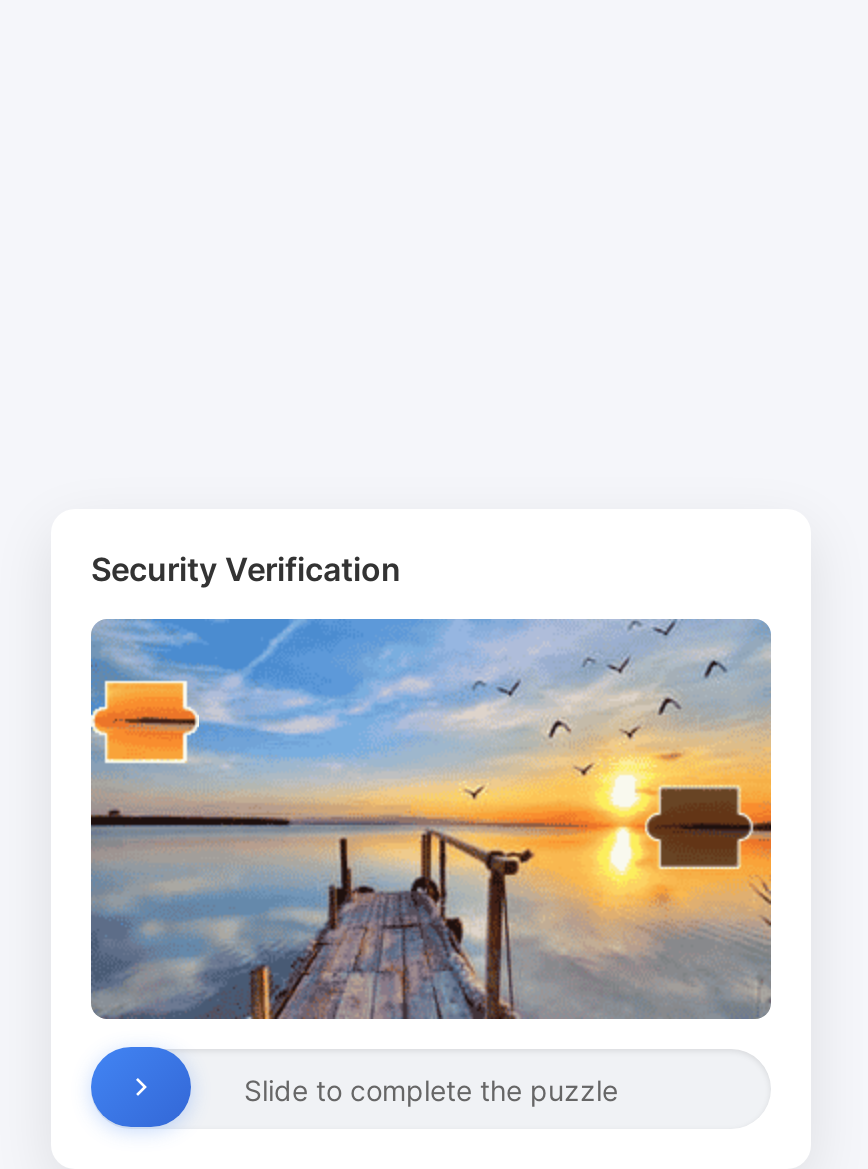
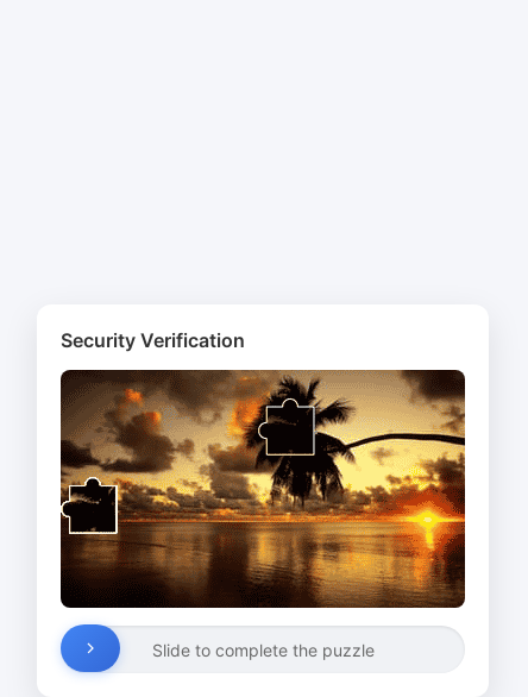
[89,617,773,1021] [image] -> [59,369,466,609] [image]

